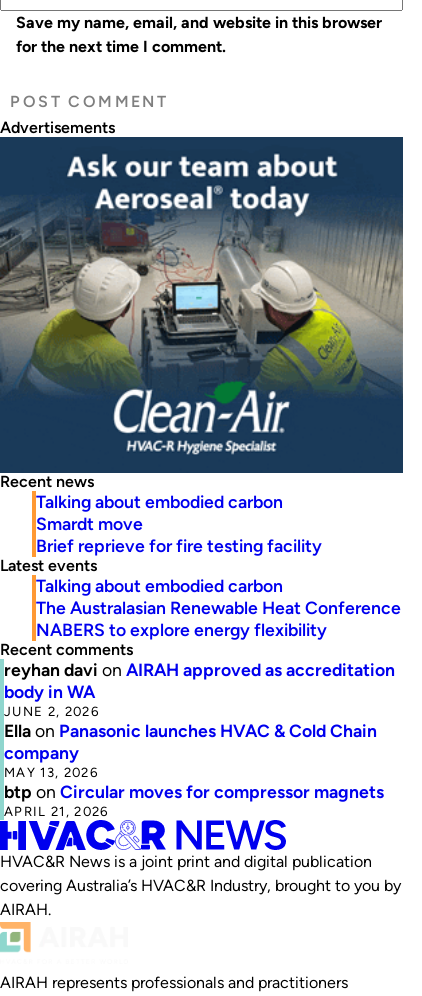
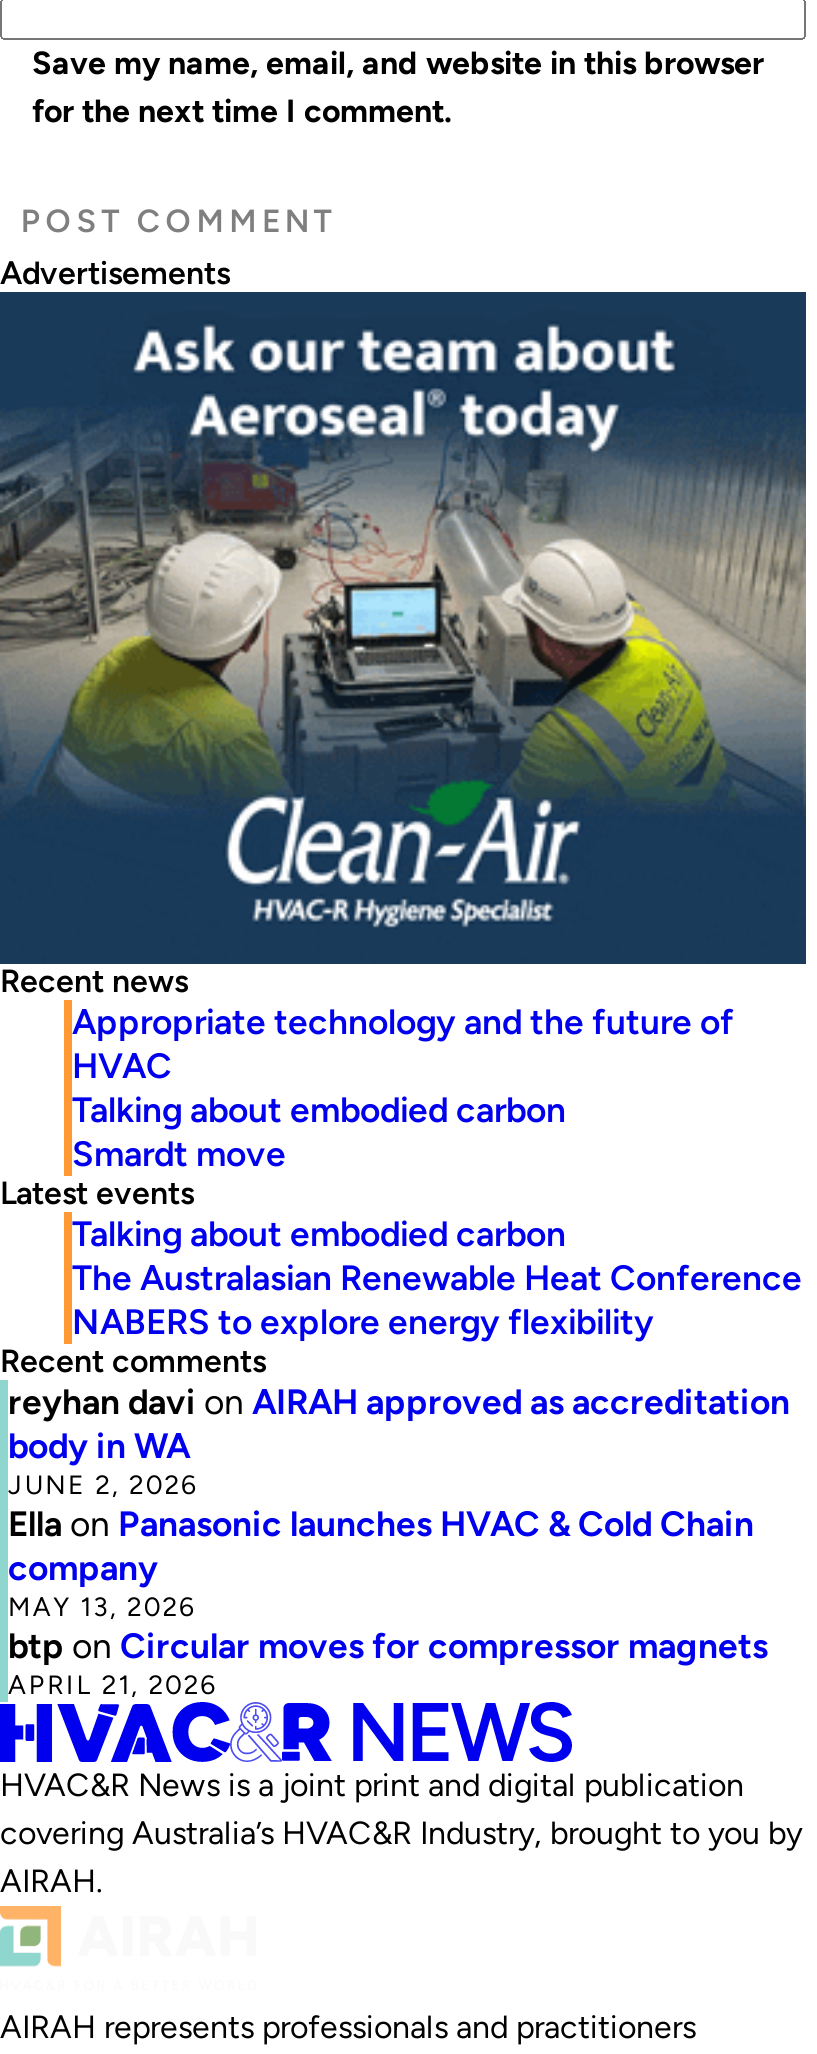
none -> [72,1000,734,1086] Appropriate technology and the future of | HVAC
moved [36,491,283,534] -> [72,1088,566,1174]: Talking about embodied carbon | Smardt move
[36,535,322,556] Brief reprieve for fire testing facility -> none

